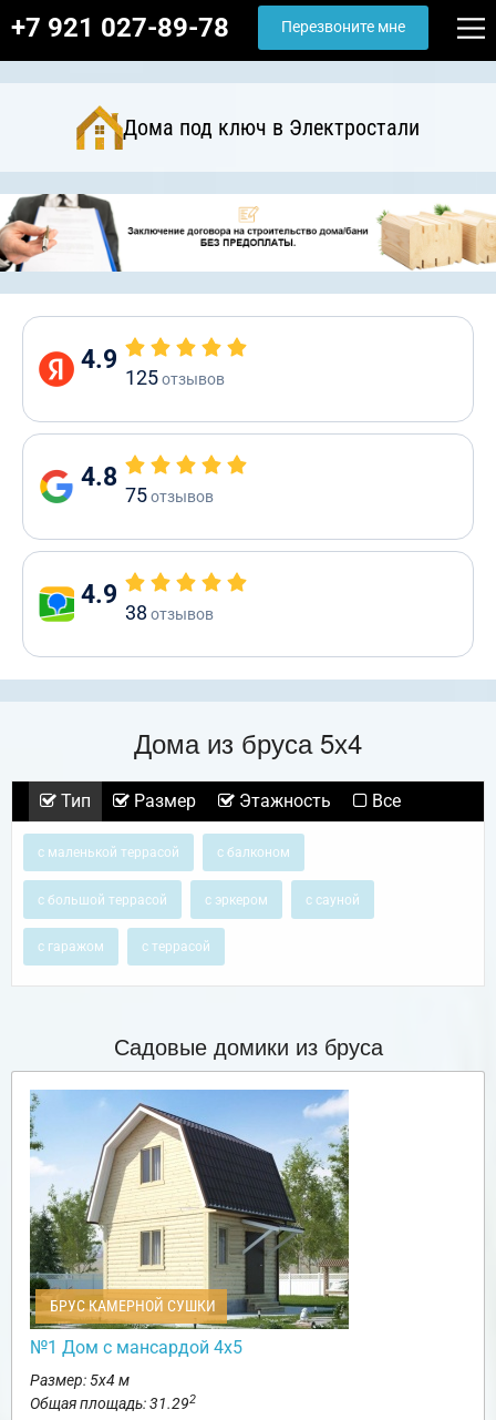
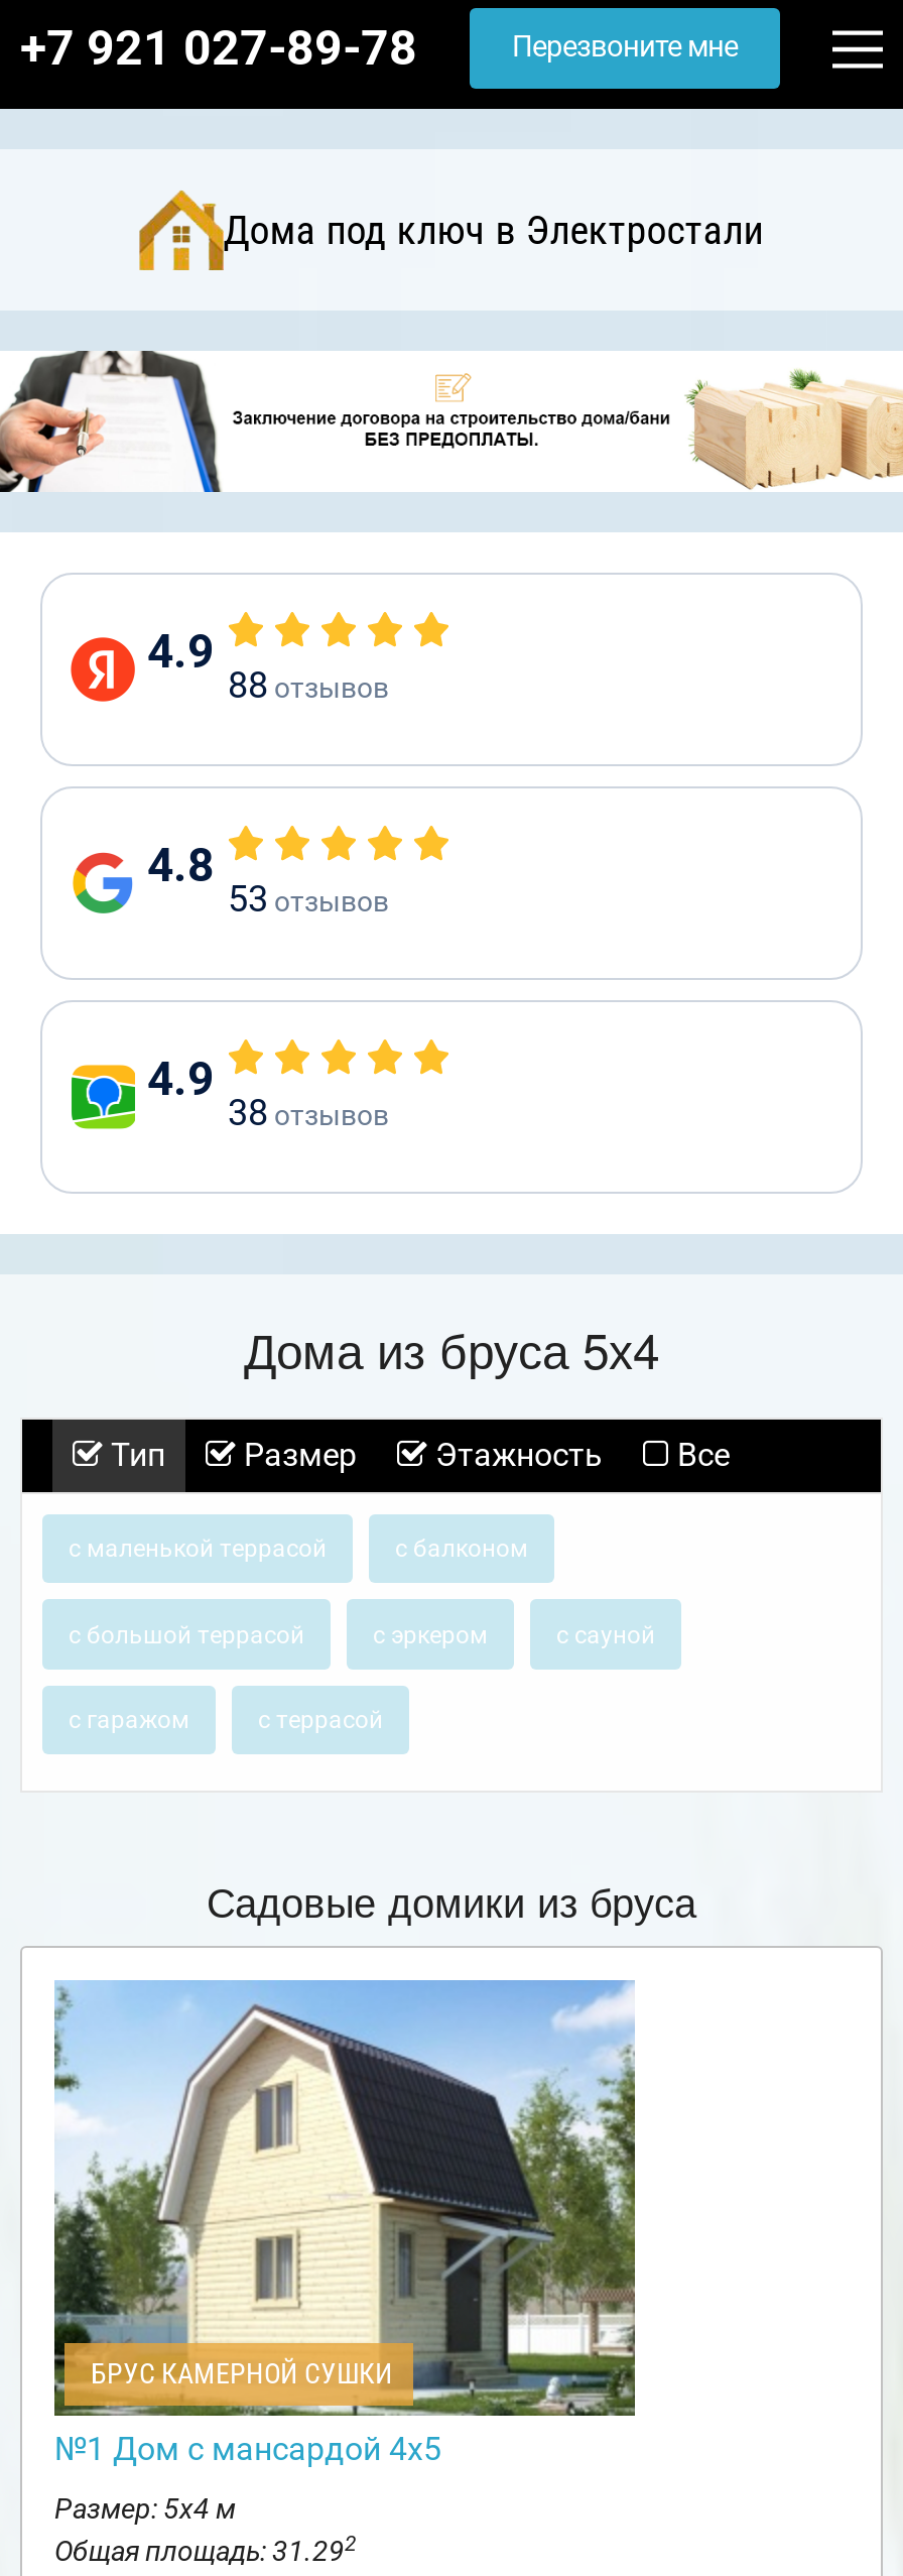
[125,366,225,389] 125 отзывов -> [228,663,389,706] 88 отзывов
[125,483,214,507] 75 отзывов -> [228,877,389,919] 53 отзывов

